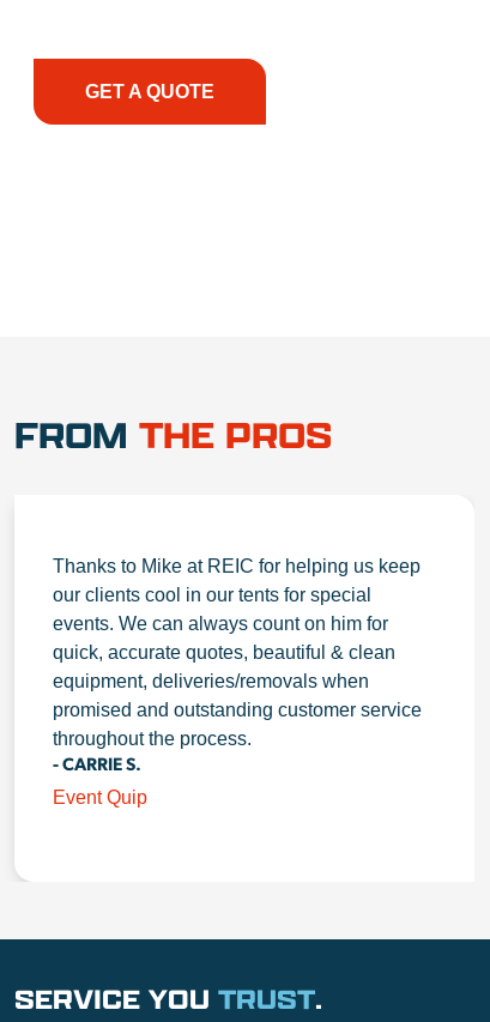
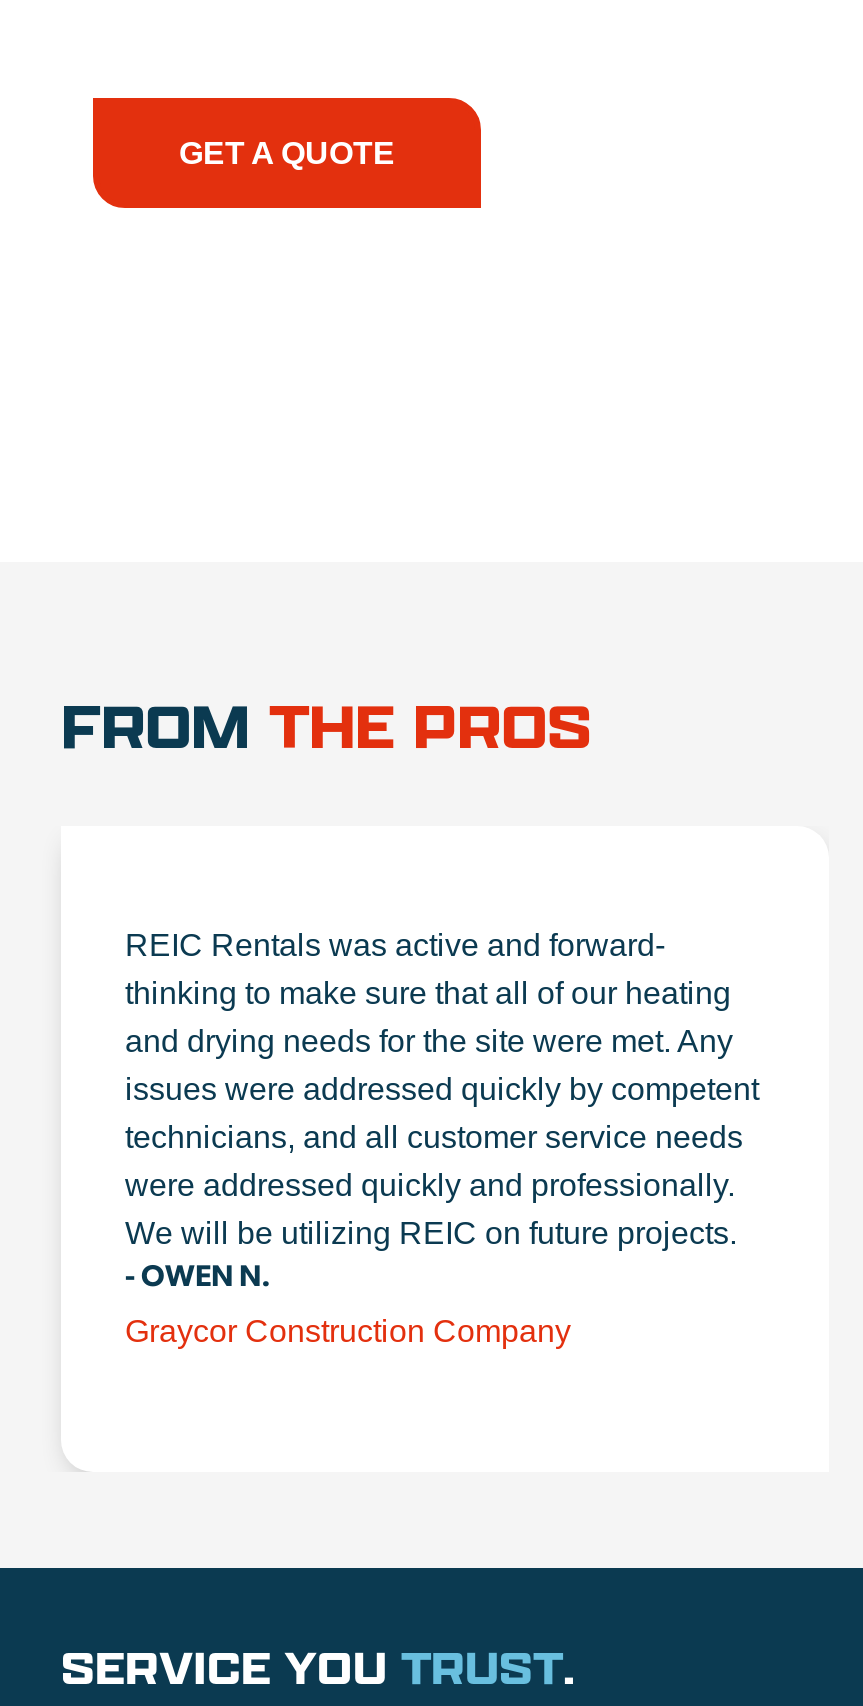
[53,556,422,775] Thanks to Mike at REIC for helping us keep | our clients cool in our tents for special | events. We can always count on him for | quick, accurate quotes, beautiful & clean | equipment, deliveries/removals when | promised and outstanding customer service | throughout the process. | - CARRIE S. -> [125,928,759,1294] REIC Rentals was active and forward- | thinking to make sure that all of our heating | and drying needs for the site were met. Any | issues were addressed quickly by competent | technicians, and all customer service needs | were addressed quickly and professionally. | We will be utilizing REIC on future projects. | - OWEN N.
[53,787,147,808] Event Quip -> [125,1314,571,1348] Graycor Construction Company

